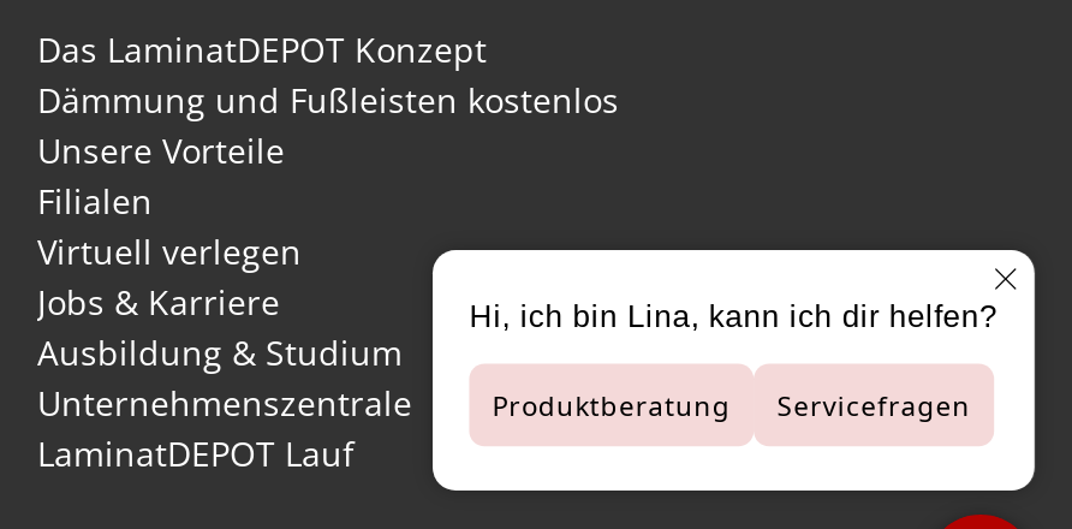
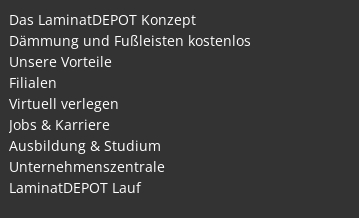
[429,248,1037,493] [image] -> none

